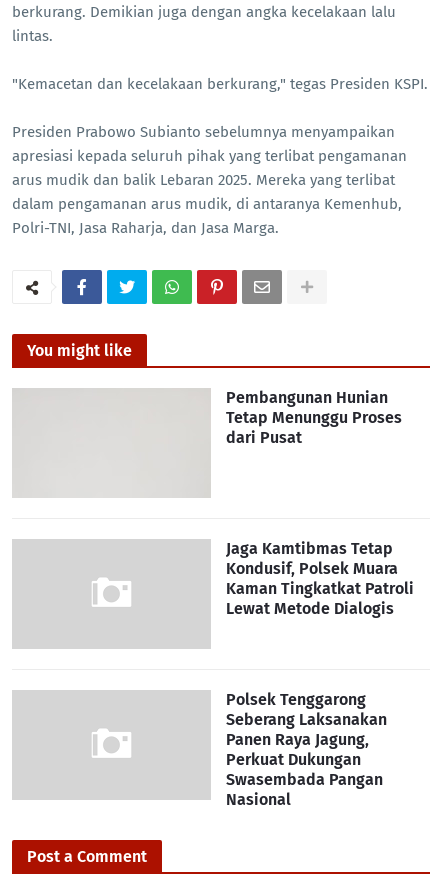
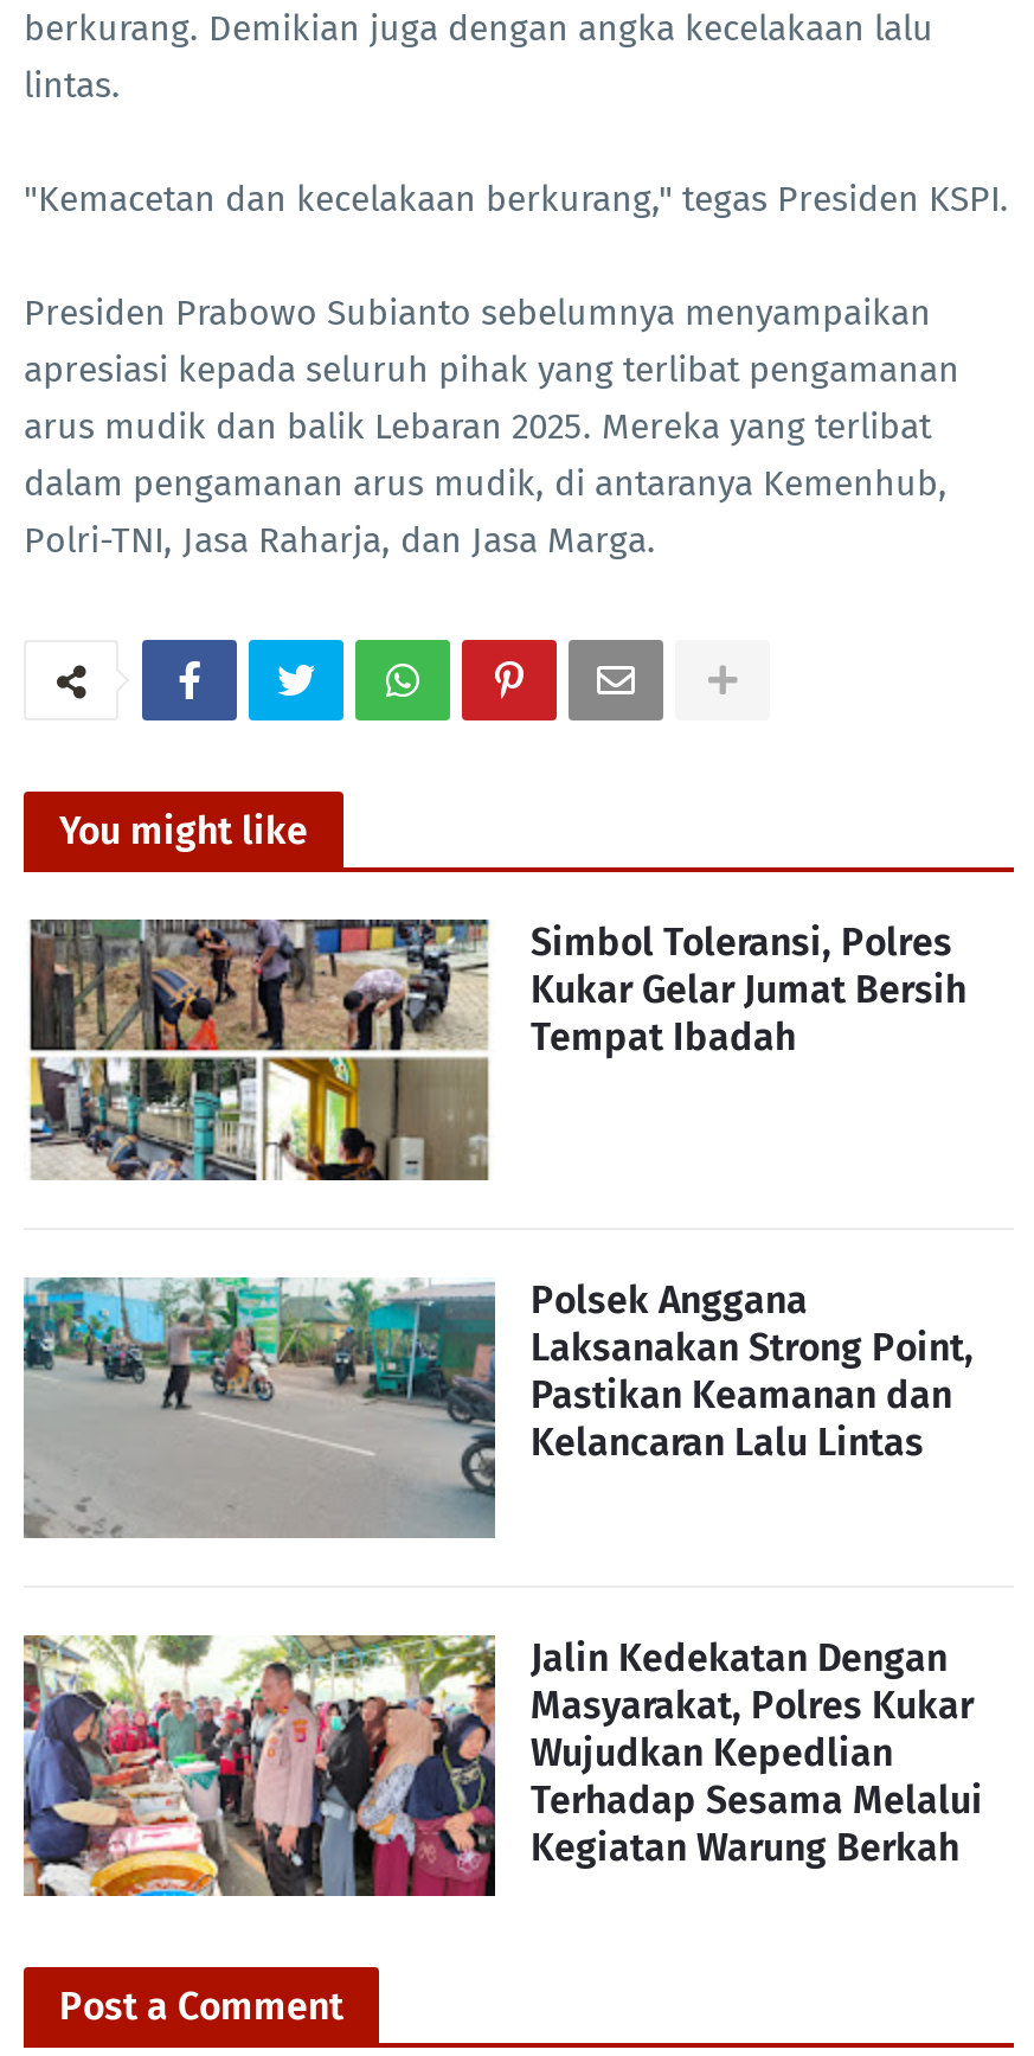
none -> [21,1277,497,1538] [image]
none -> [21,1635,497,1898] [image]
none -> [28,920,490,1183] [image]
[226,388,402,447] Pembangunan Hunian | Tetap Menunggu Proses | dari Pusat -> [531,920,966,1060] Simbol Toleransi, Polres | Kukar Gelar Jumat Bersih | Tempat Ibadah
[226,539,414,618] Jaga Kamtibmas Tetap | Kondusif, Polsek Muara | Kaman Tingkatkat Patroli | Lewat Metode Dialogis -> [531,1278,974,1465] Polsek Anggana | Laksanakan Strong Point, | Pastikan Keamanan dan | Kelancaran Lalu Lintas
[226,690,387,809] Polsek Tenggarong | Seberang Laksanakan | Panen Raya Jagung, | Perkuat Dukungan | Swasembada Pangan | Nasional -> [531,1636,983,1871] Jalin Kedekatan Dengan | Masyarakat, Polres Kukar | Wujudkan Kepedlian | Terhadap Sesama Melalui | Kegiatan Warung Berkah

